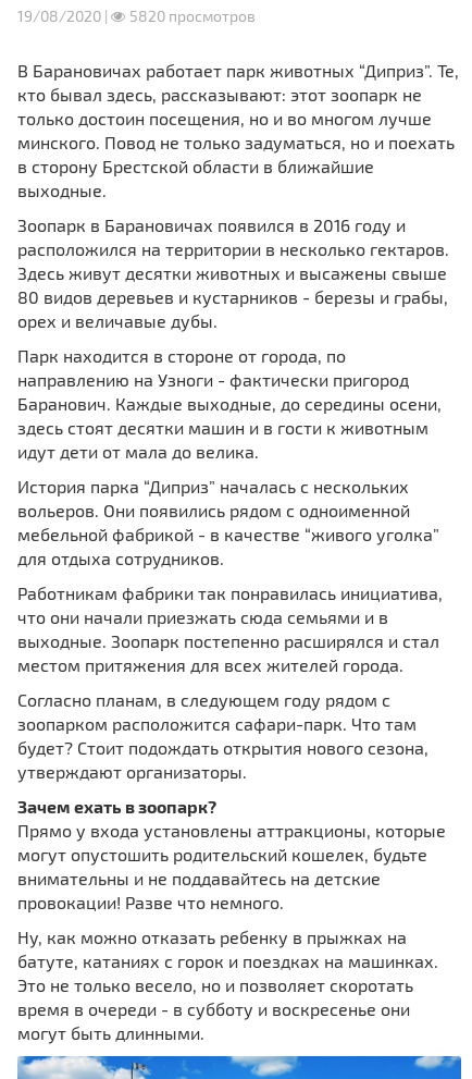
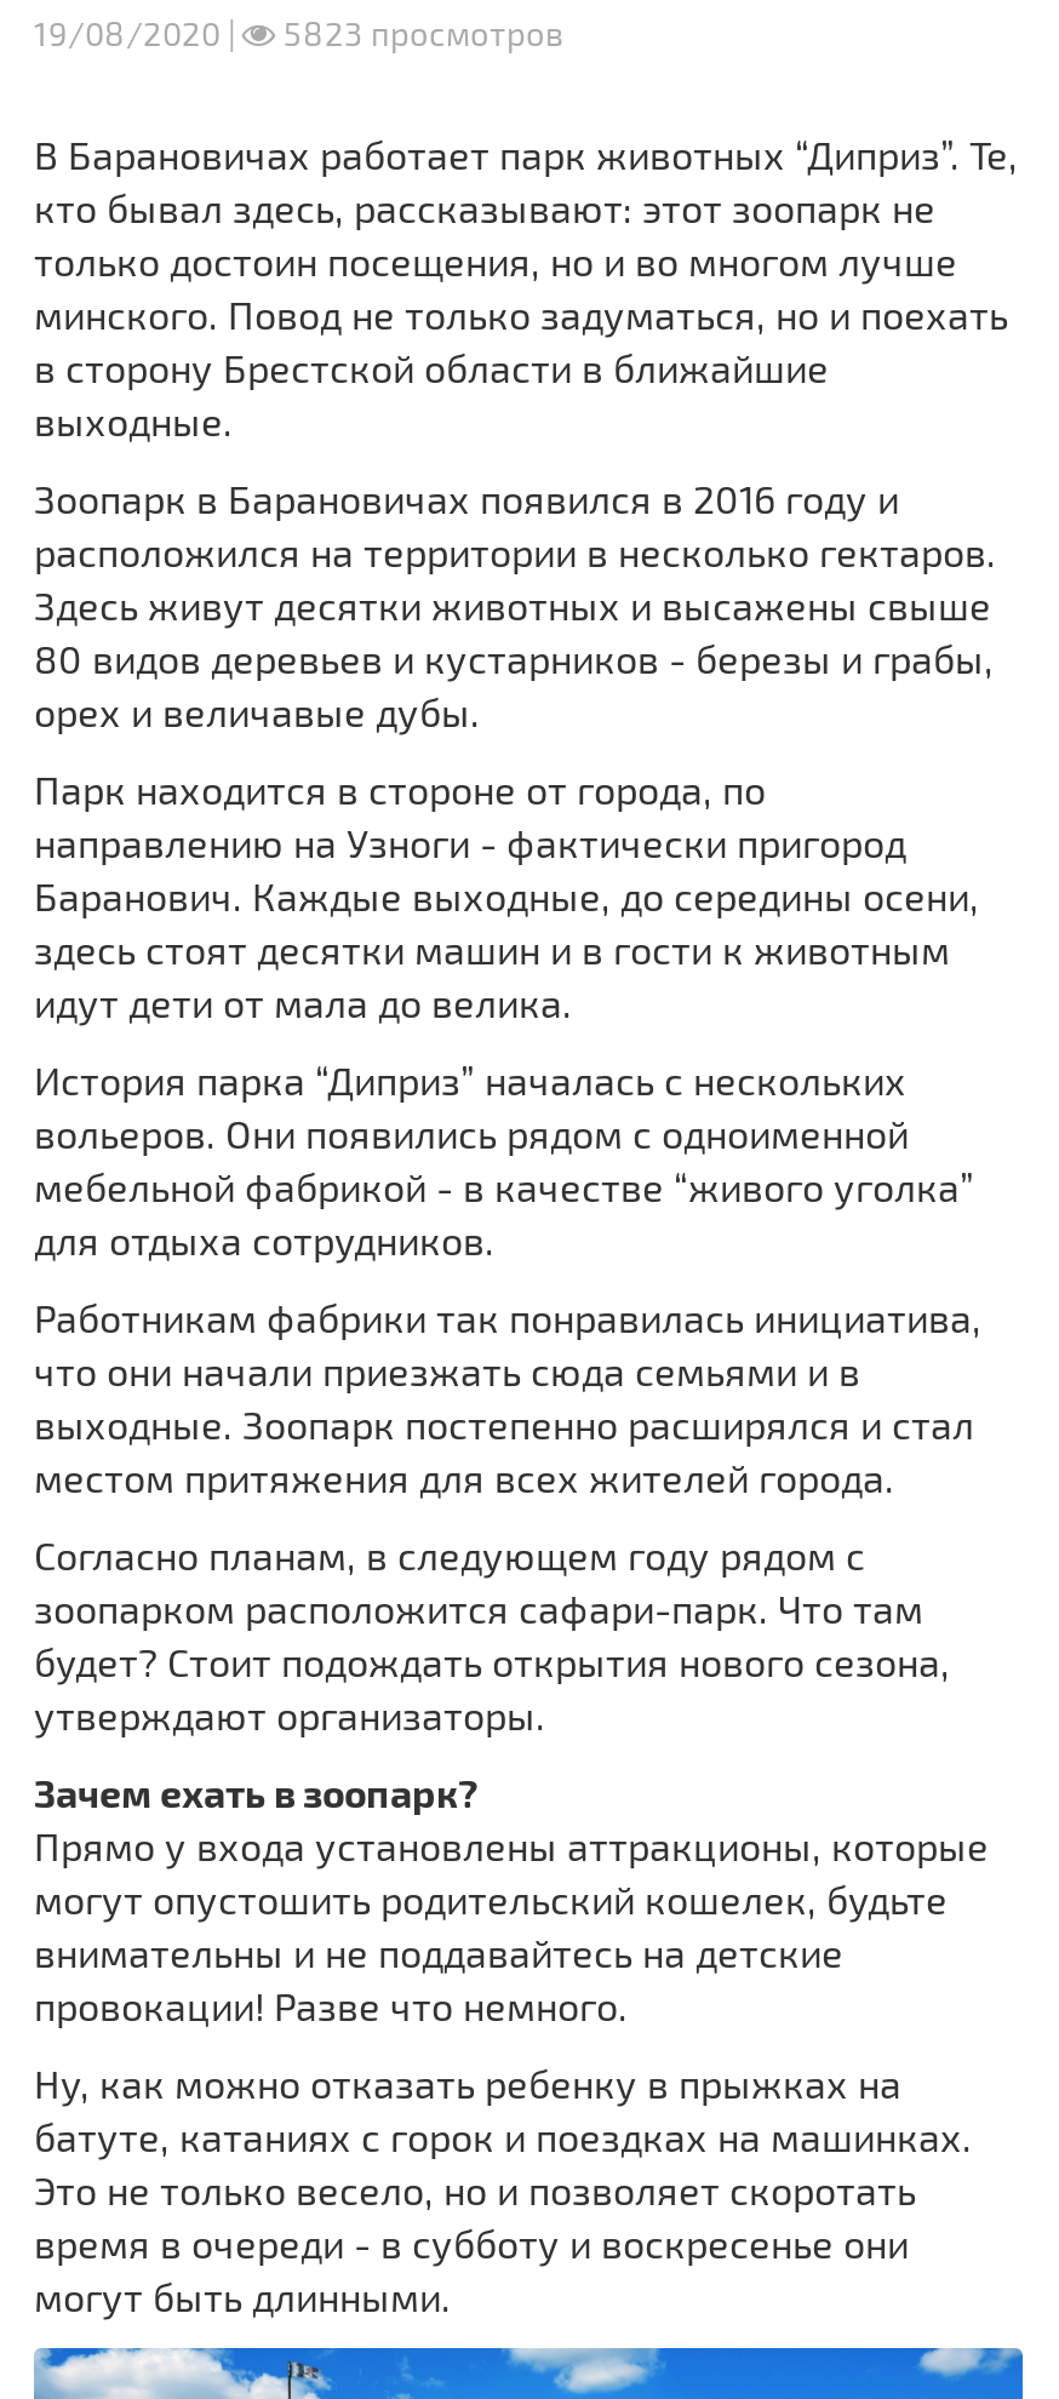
[126,6,256,24] 5820 просмотров -> [276,11,565,52] 5823 просмотров

